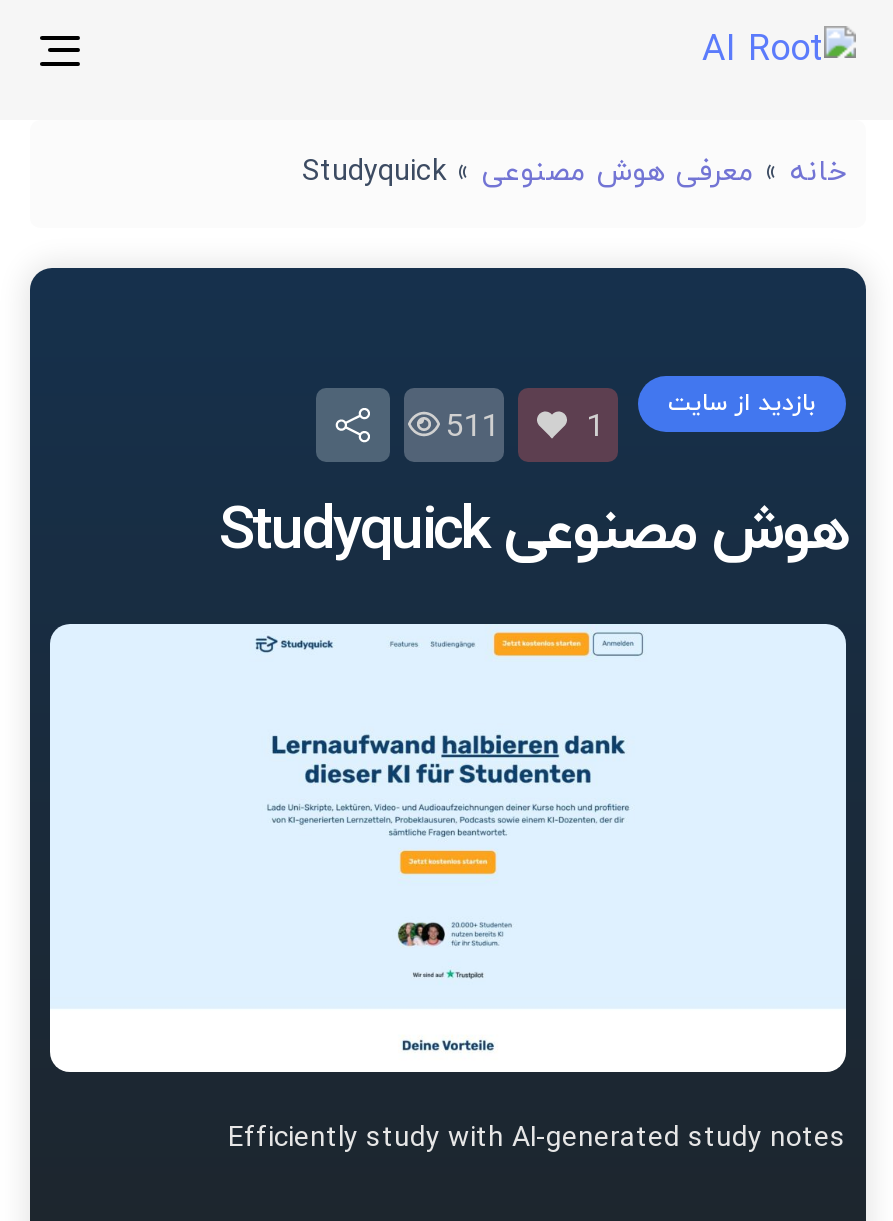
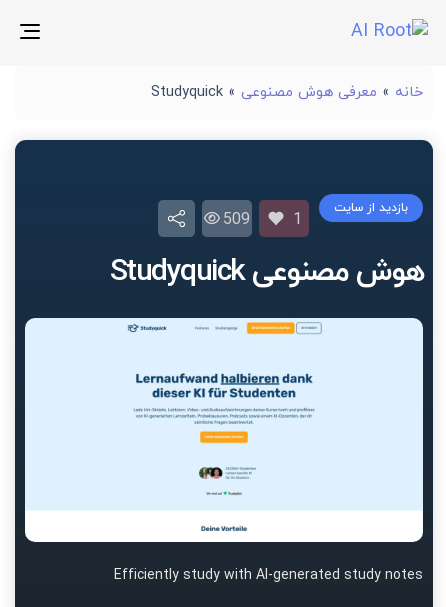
[445,406,604,450] 511 1 -> [223,209,302,231] 509 1

